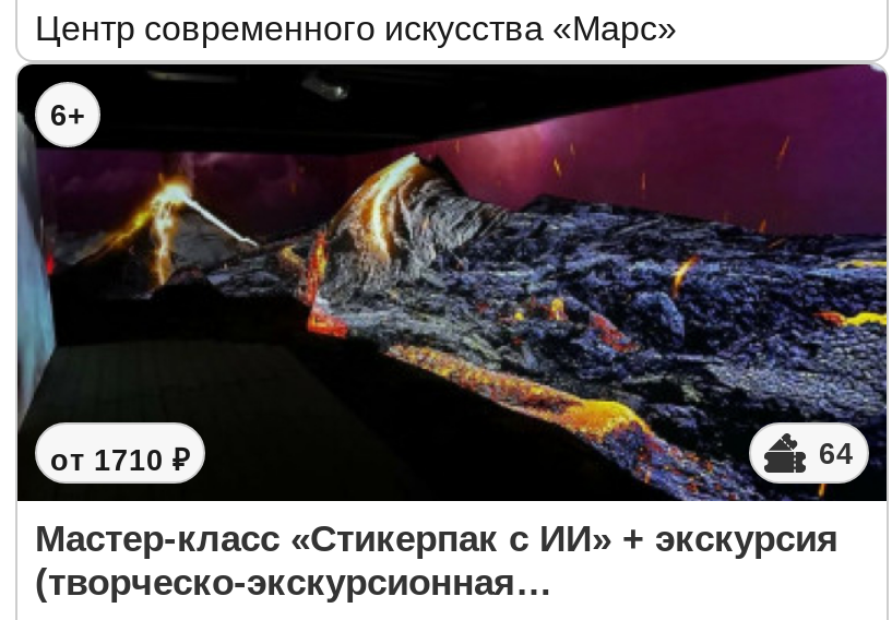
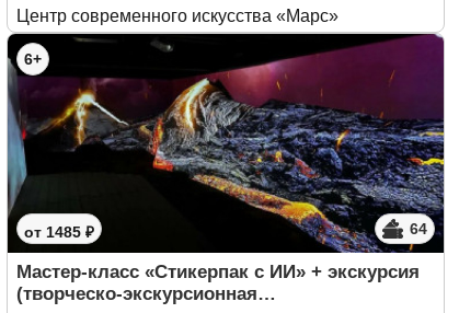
[50,444,190,477] от 1710 ₽ -> [24,224,94,241] от 1485 ₽

